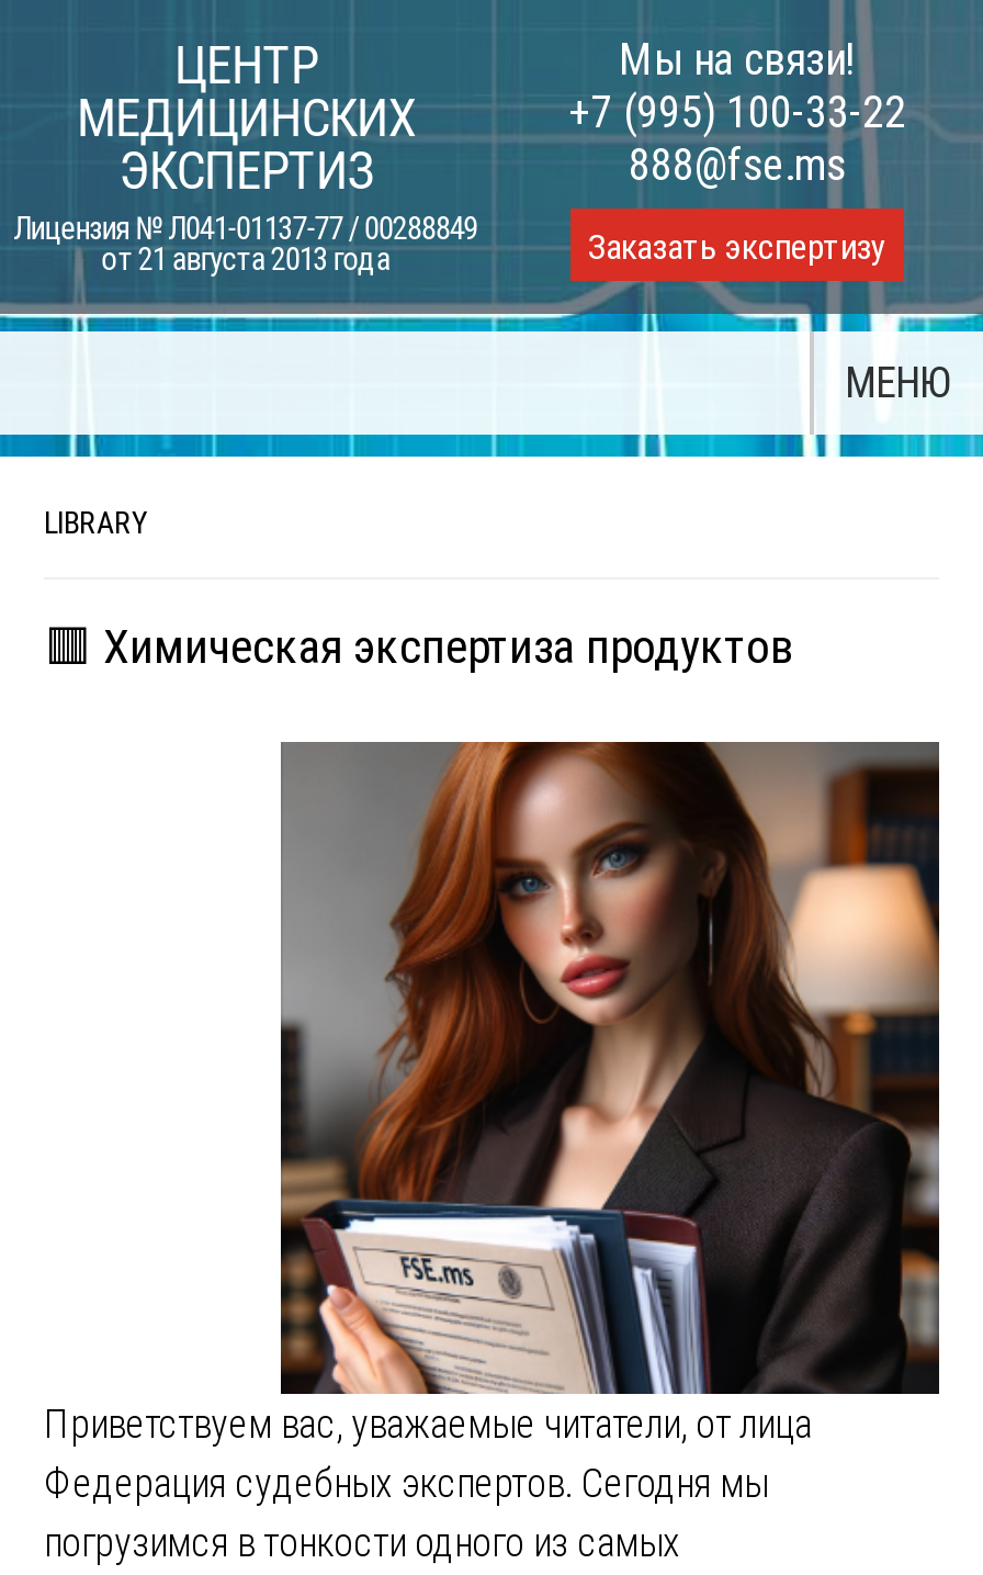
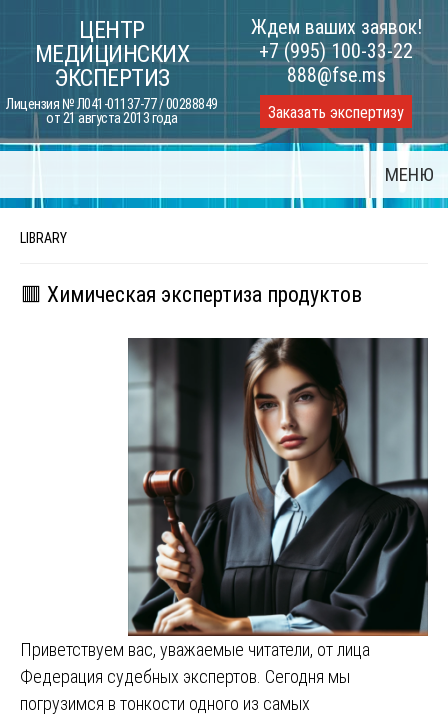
[619,33,856,86] Мы на связи! -> [250,15,421,39] Ждем ваших заявок!
[281,740,941,1396] [image] -> [127,337,429,636] [image]

